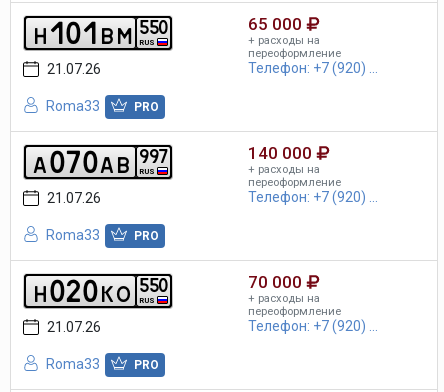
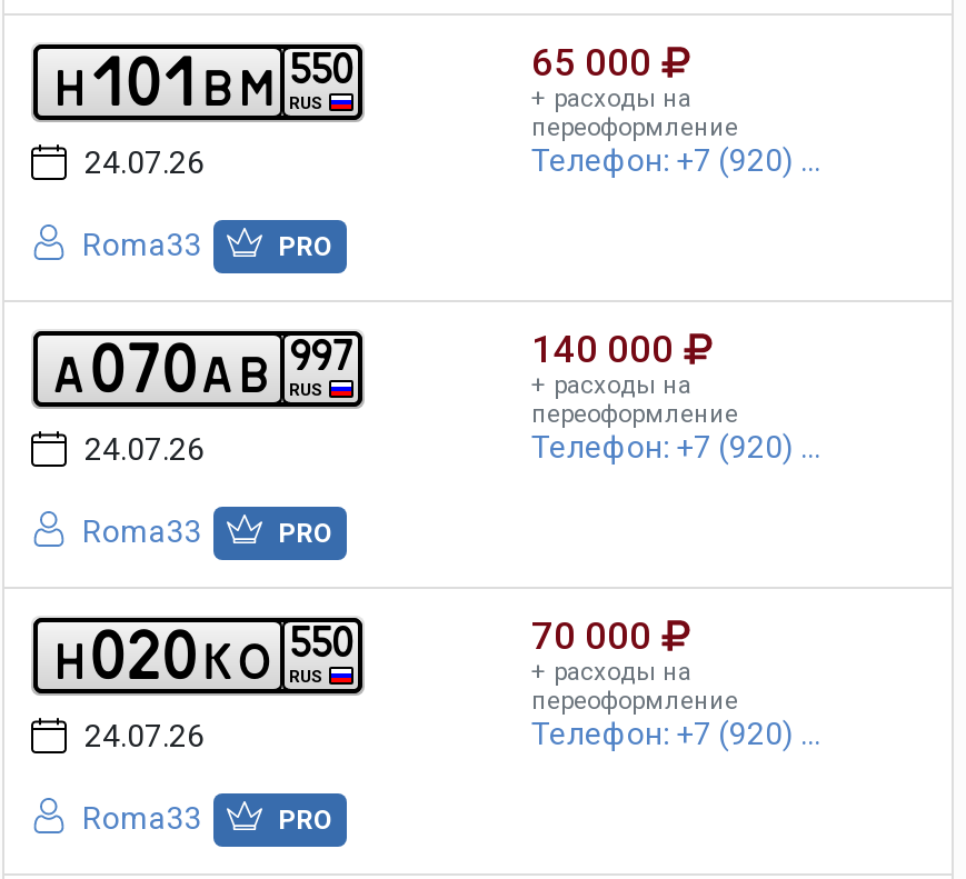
[44,61,101,77] 21.07.26 -> [78,144,205,180] 24.07.26
[44,190,101,206] 21.07.26 -> [78,431,205,466] 24.07.26
[44,319,101,335] 21.07.26 -> [78,717,205,753] 24.07.26

